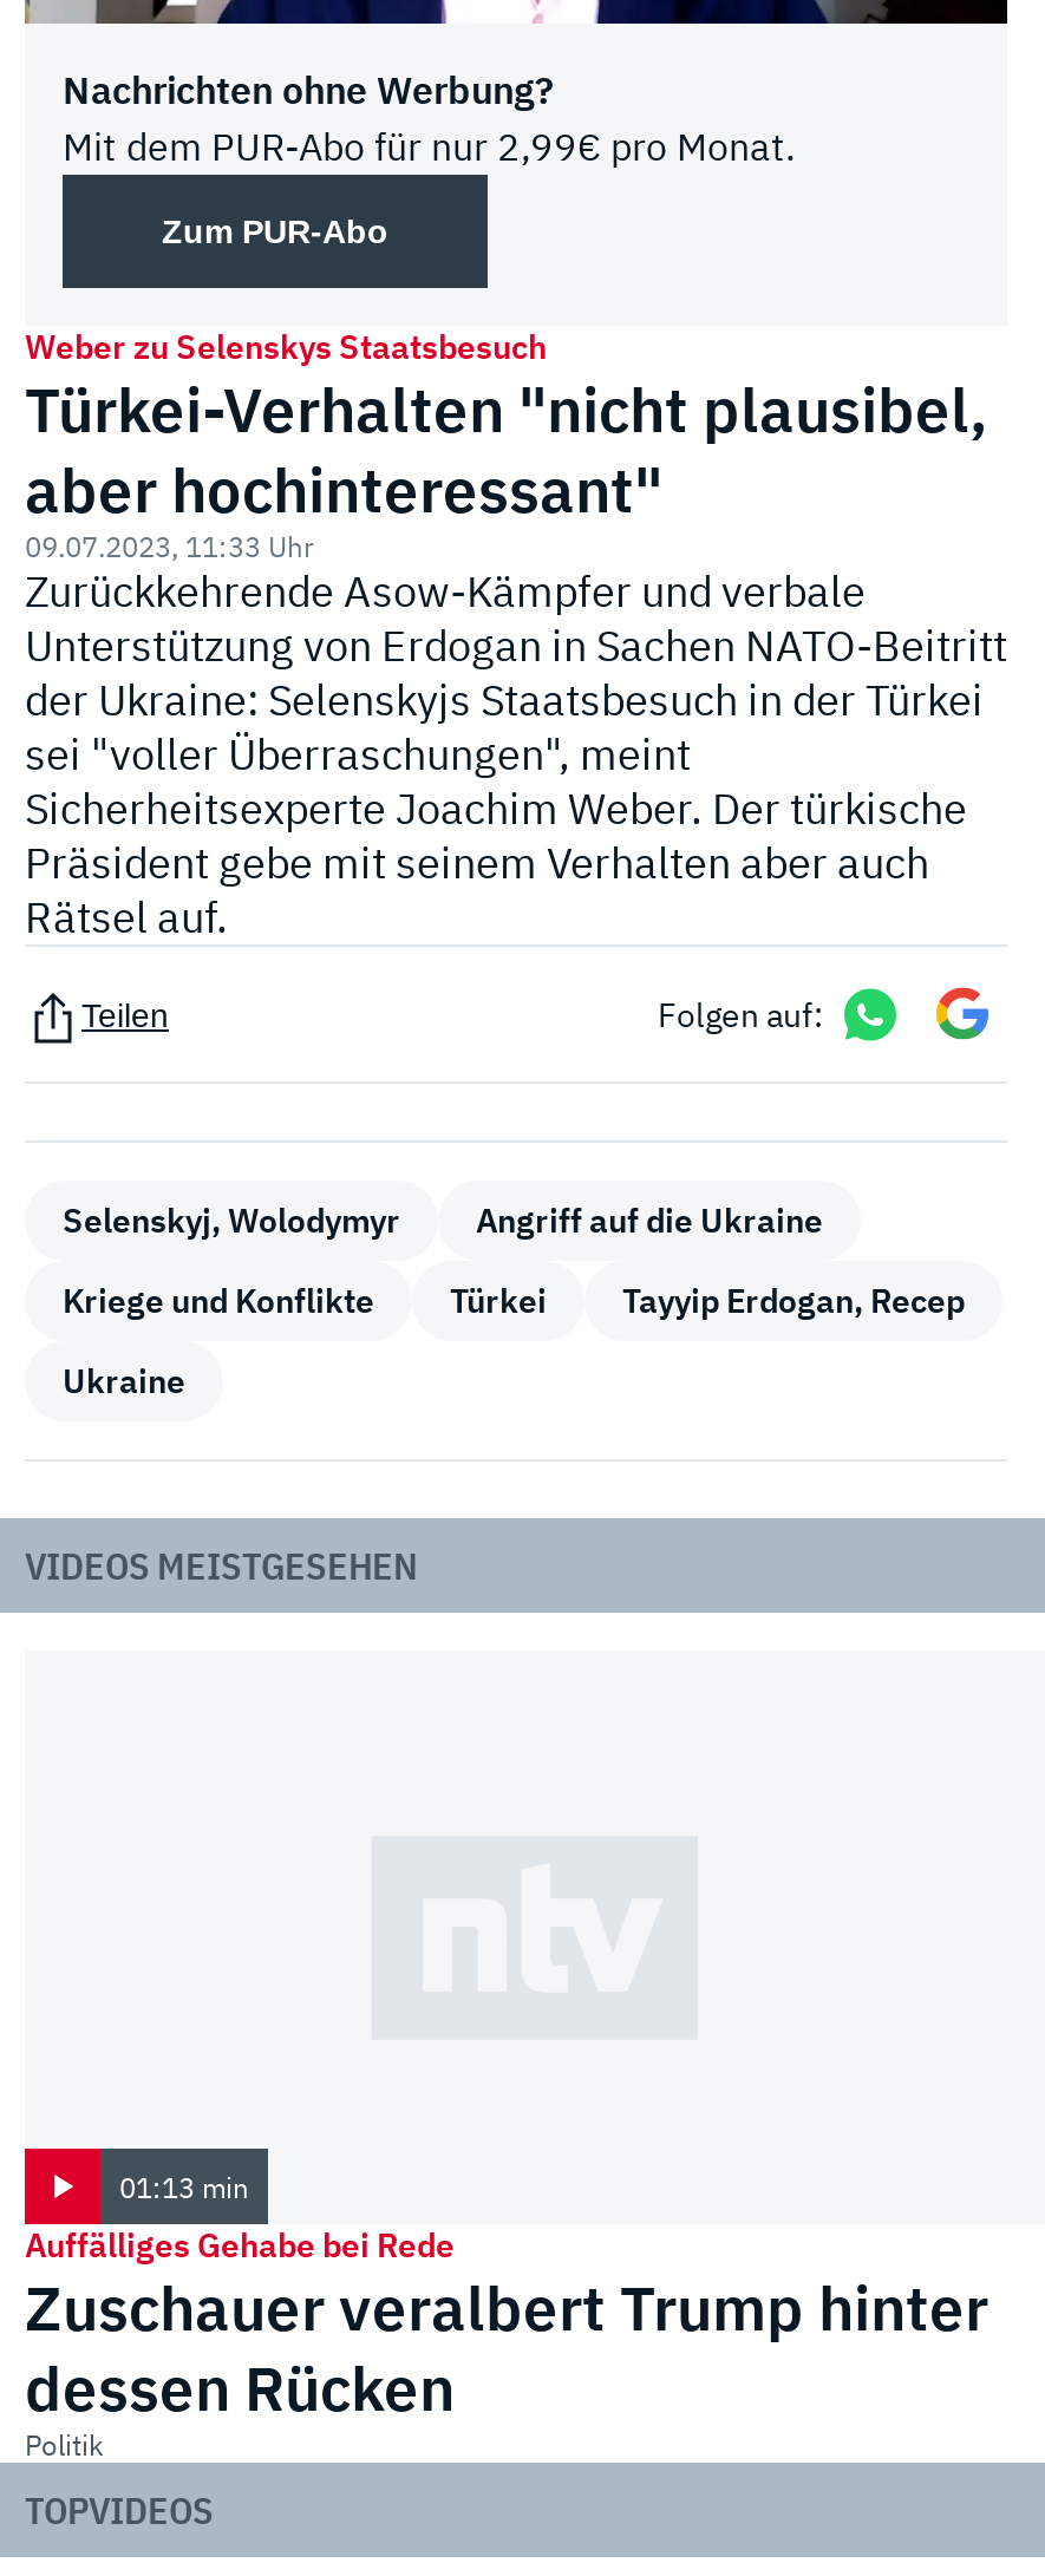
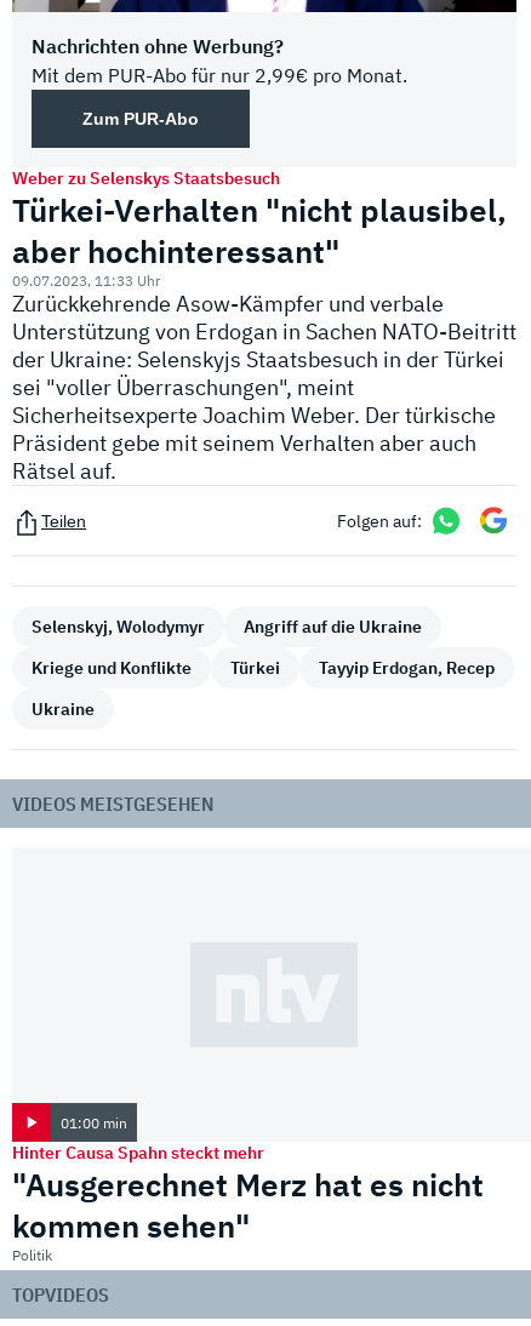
[119,2169,249,2204] 01:13 min -> [61,1113,127,1131] 01:00 min
[25,2224,988,2427] Auffälliges Gehabe bei Rede | Zuschauer veralbert Trump hinter | dessen Rücken -> [12,1142,484,1246] Hinter Causa Spahn steckt mehr | "Ausgerechnet Merz hat es nicht | kommen sehen"

